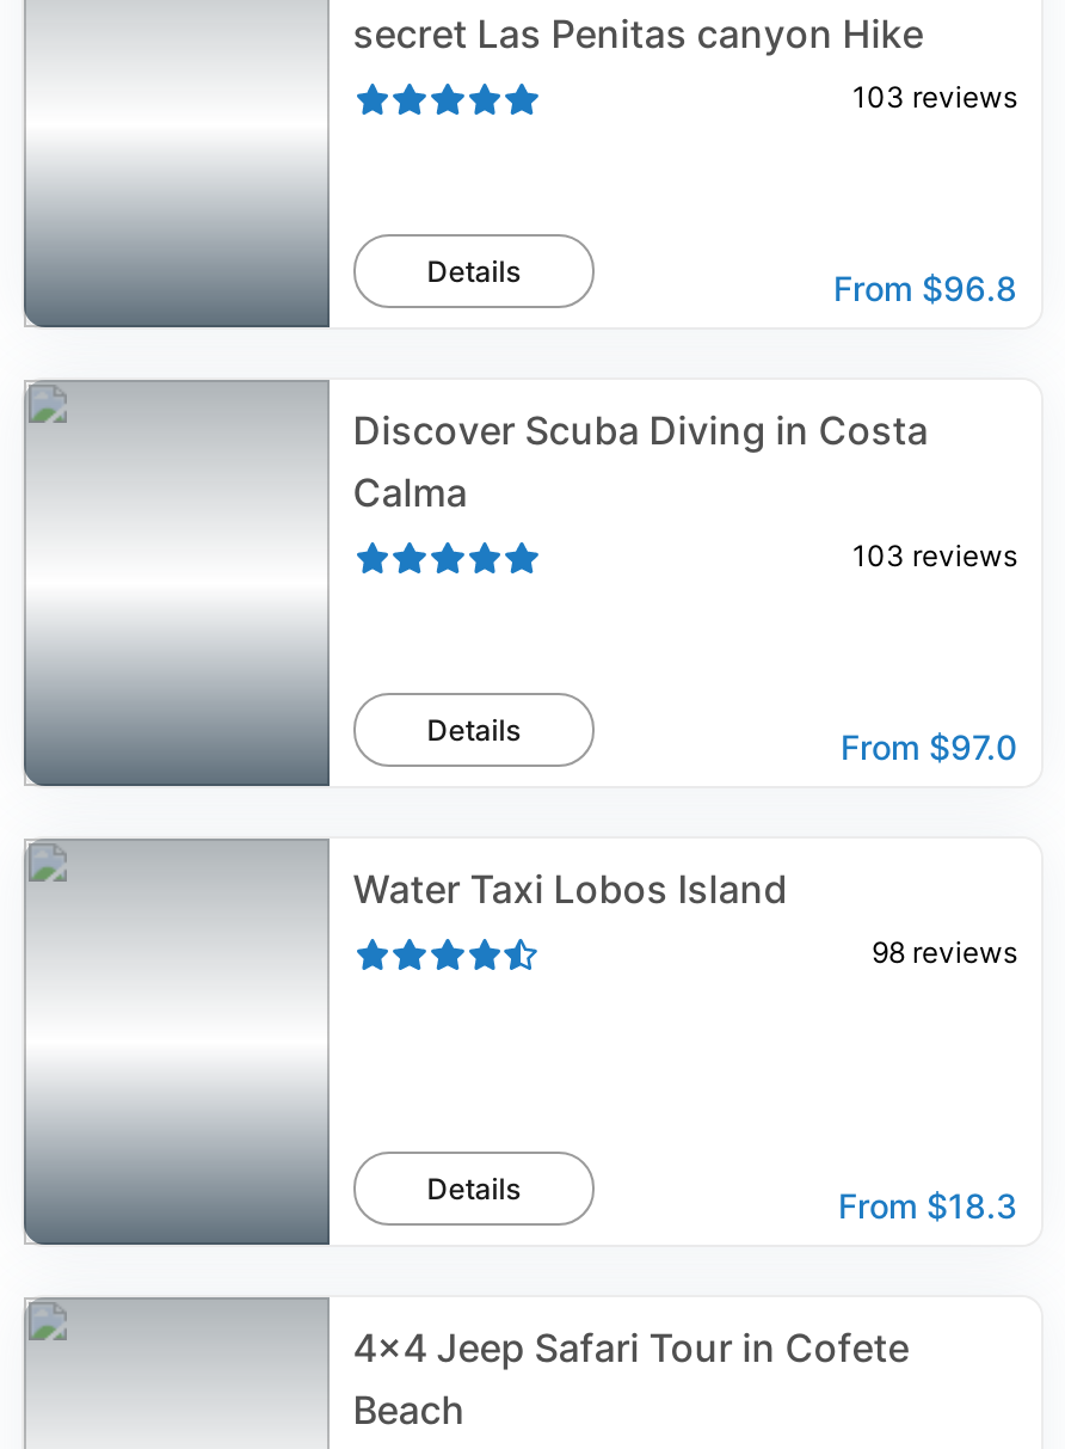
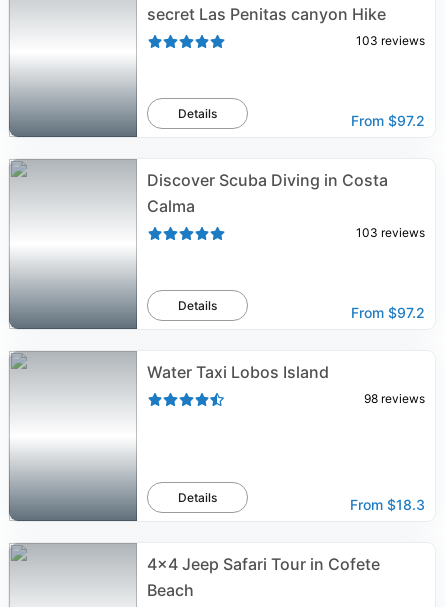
[833,268,1017,308] From $96.8 -> [351,112,425,129] From $97.2
[841,726,1017,767] From $97.0 -> [351,304,425,321] From $97.2

